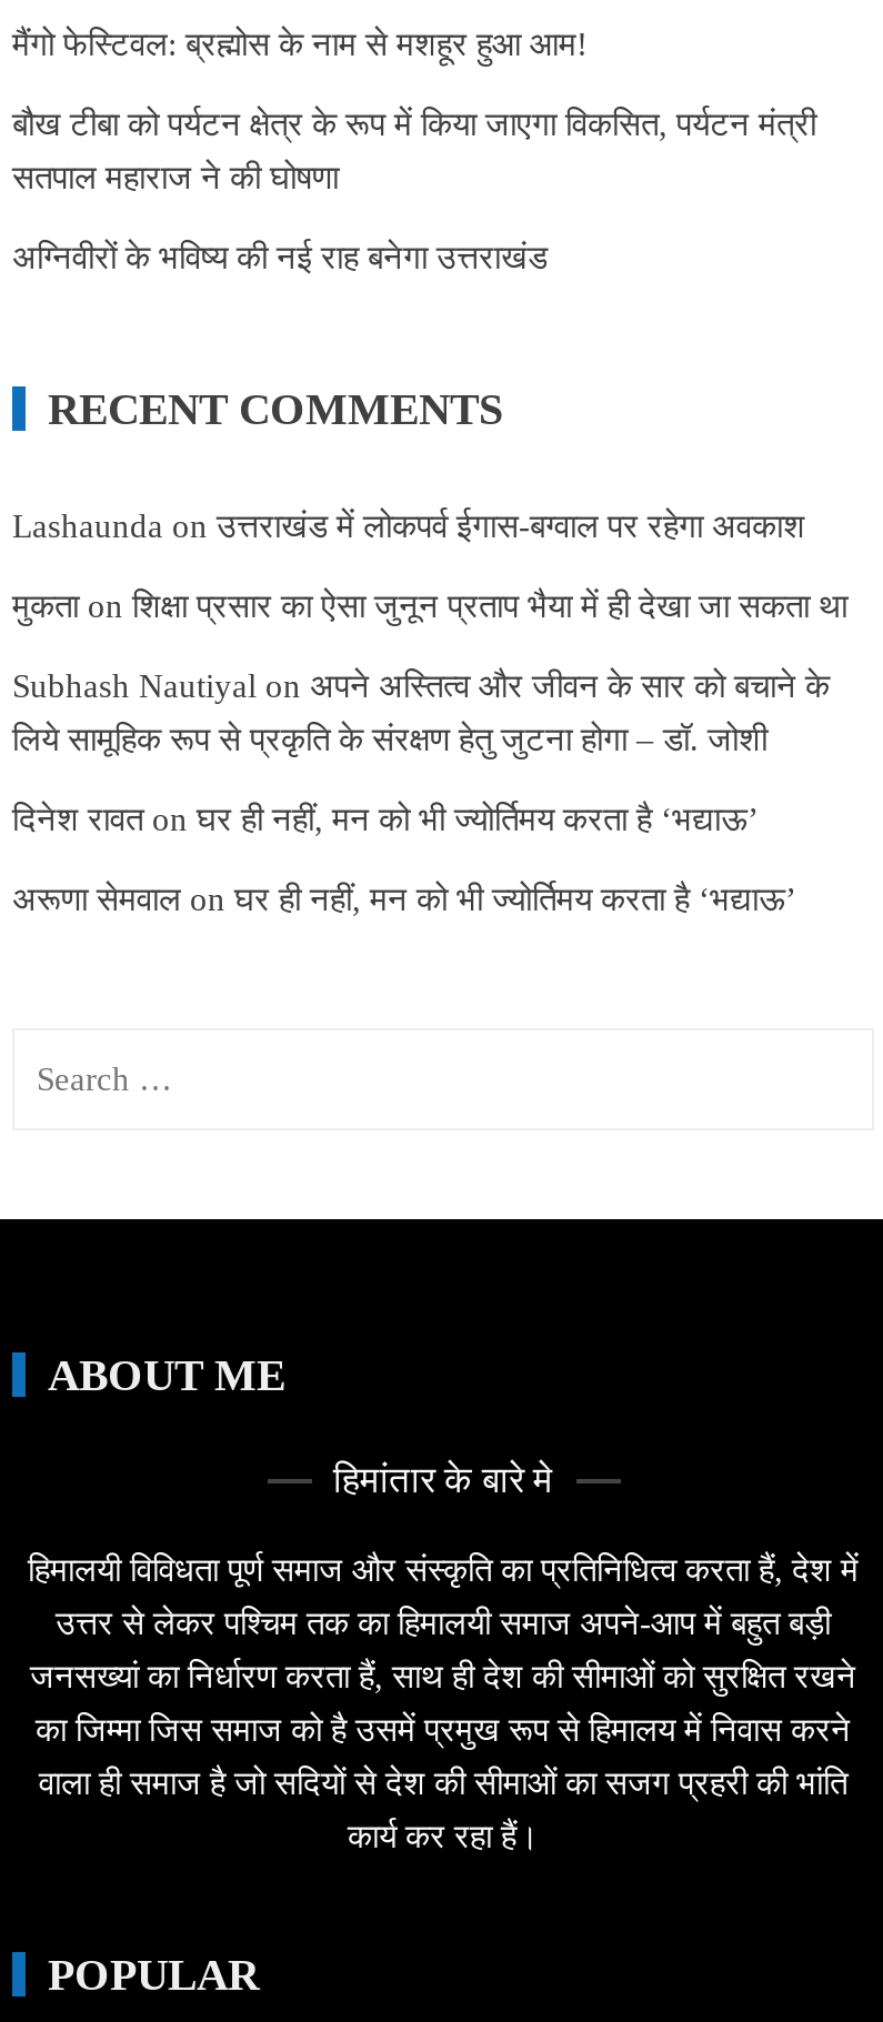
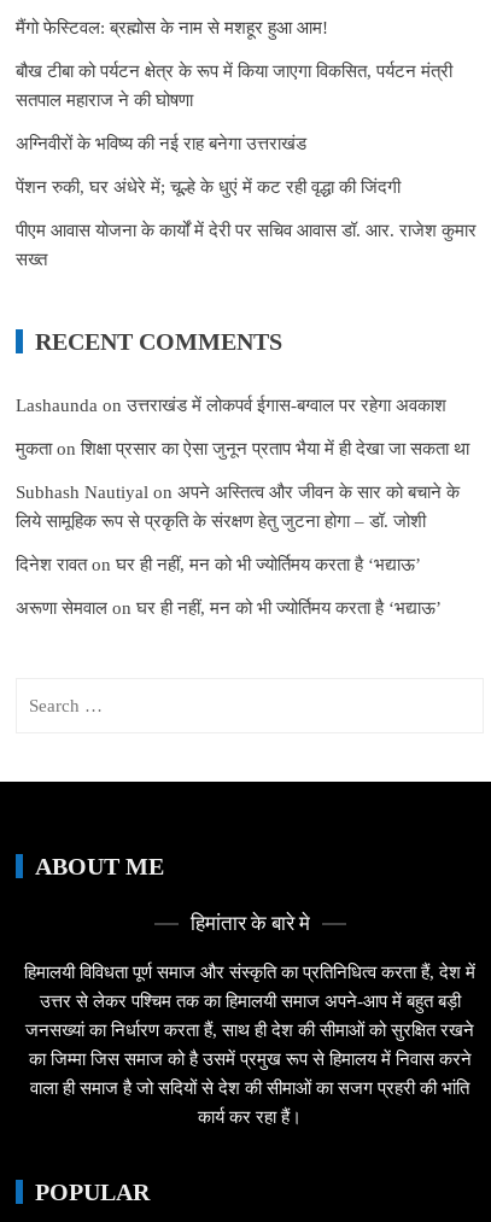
none -> [16,178,477,269] पेंशन रुकी, घर अंधेरे में; चूल्हे के धुएं में कट रही वृद्धा की जिंदगी | पीएम आवास योजना के कार्यों में देरी पर सचिव आवास डॉ. आर. राजेश कुमार | सख्त

